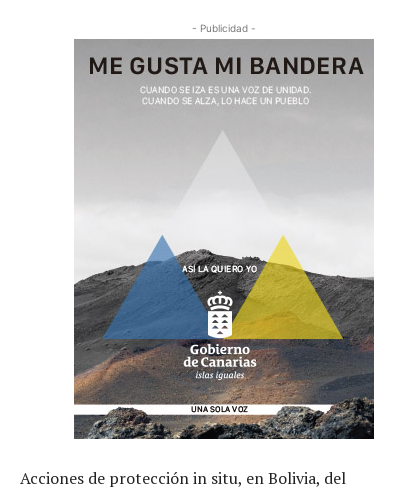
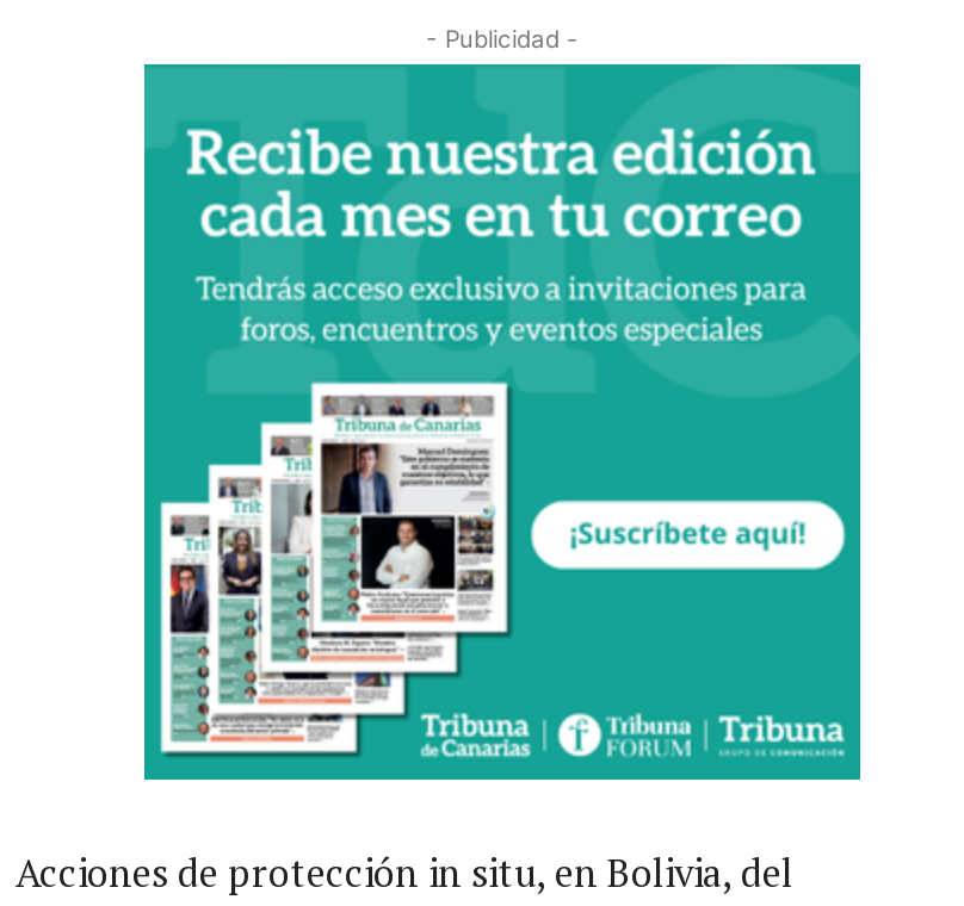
[73,39,375,440] [image] -> [142,62,863,782] [image]

